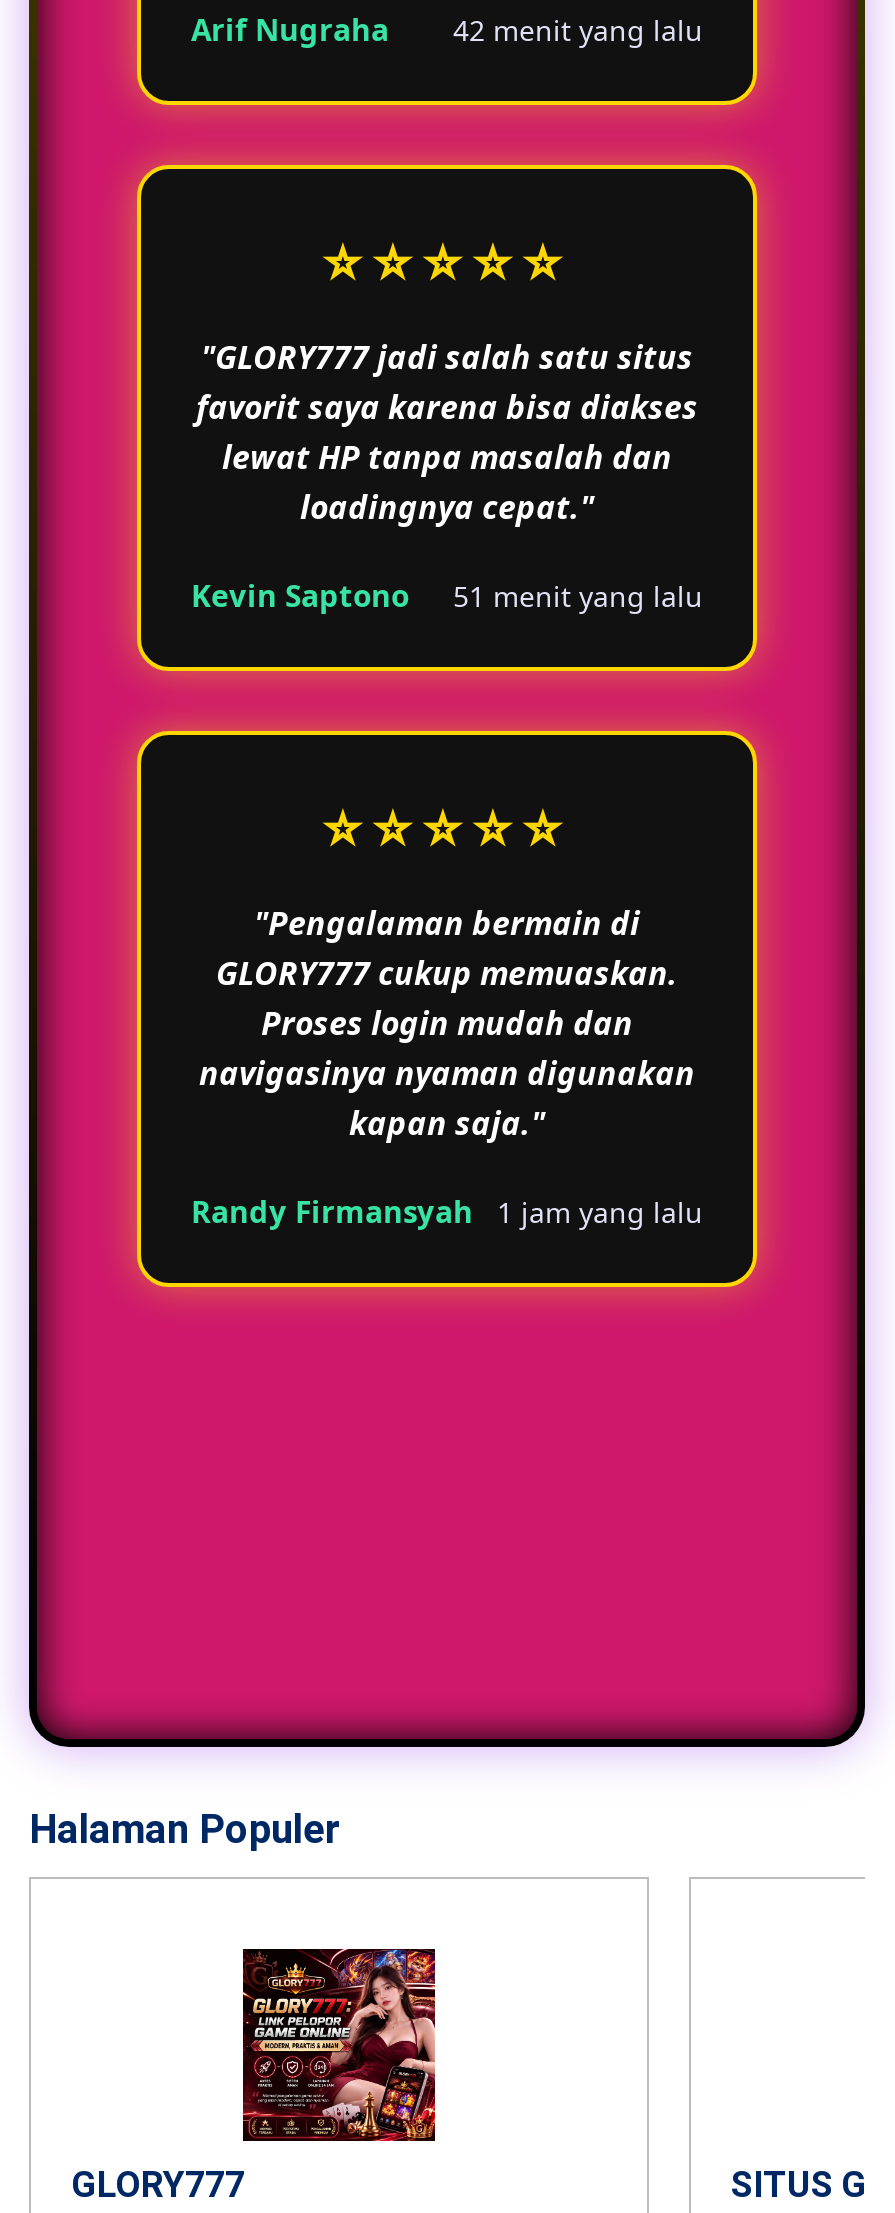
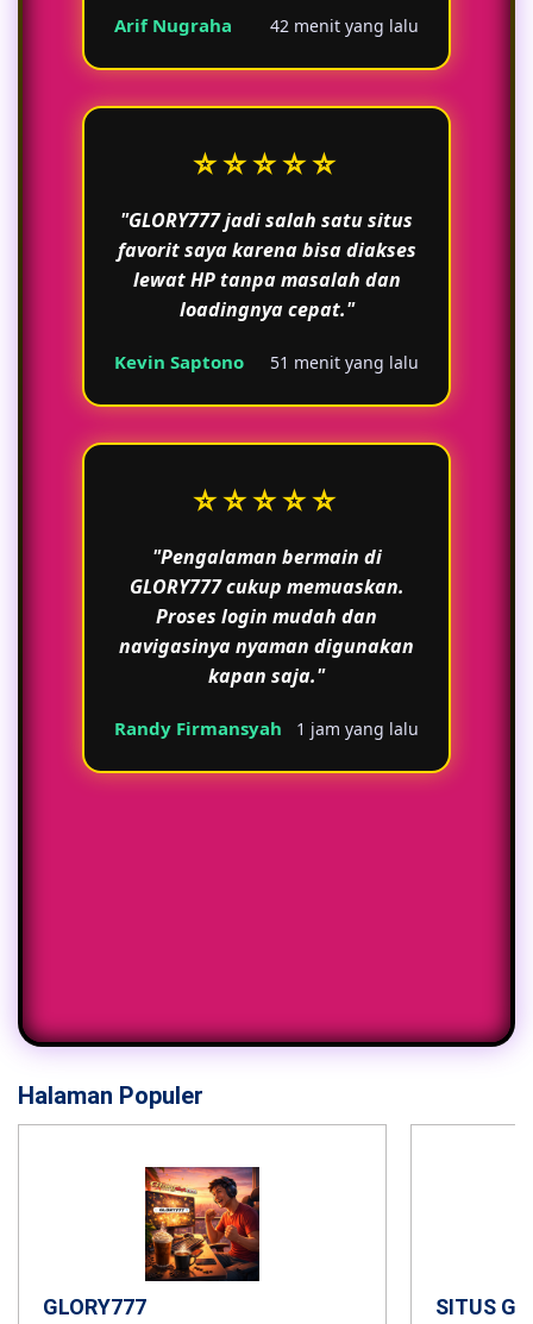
[241,1947,437,2143] [image] -> [144,1166,261,1282] [image]

